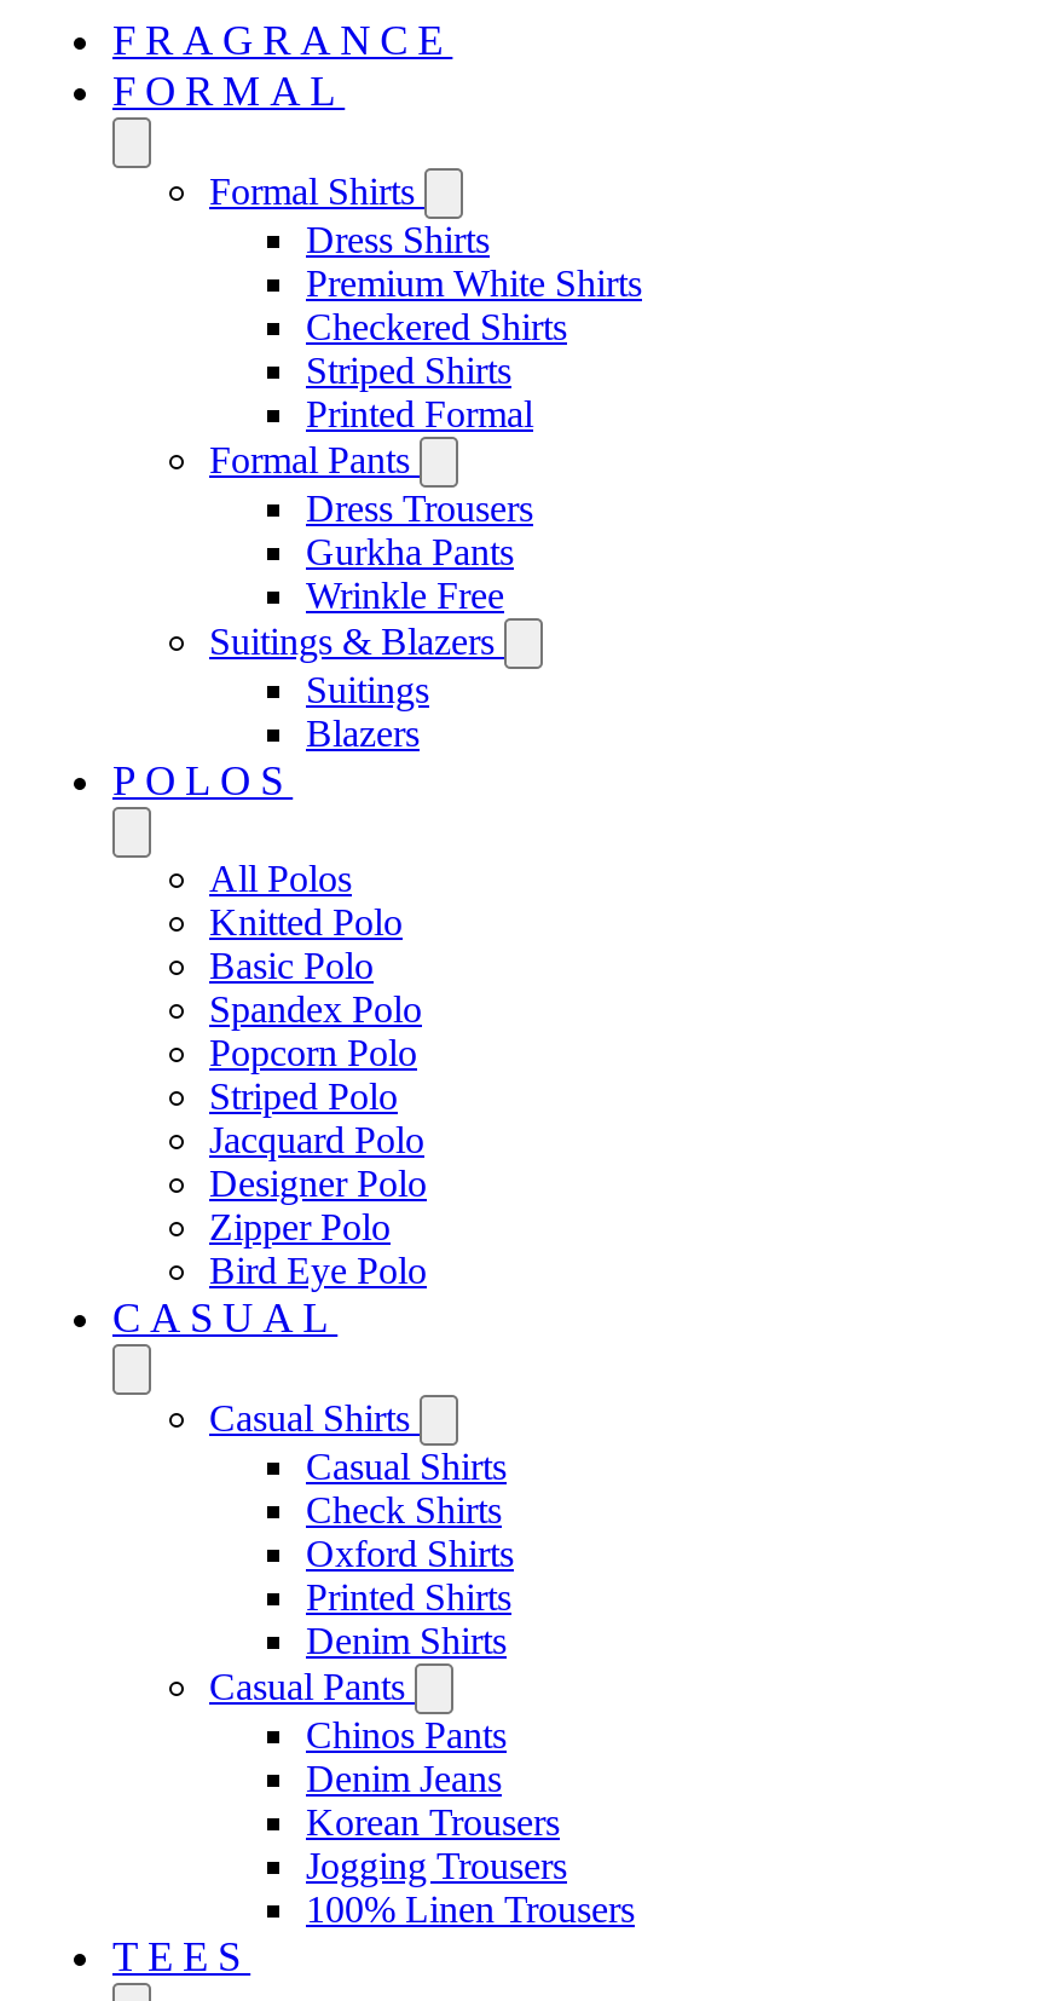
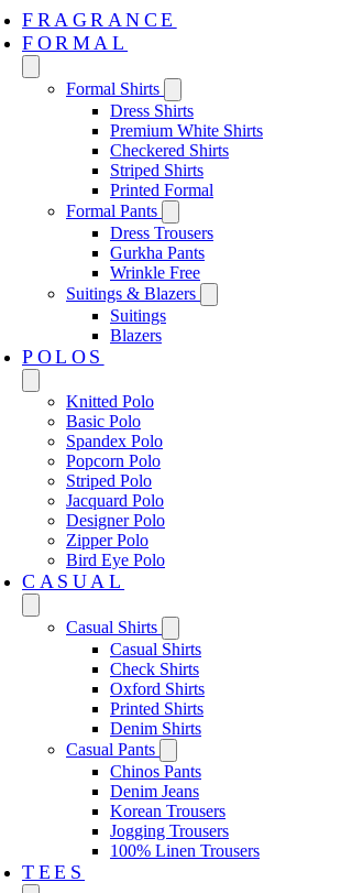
[209,859,352,900] All Polos -> none

